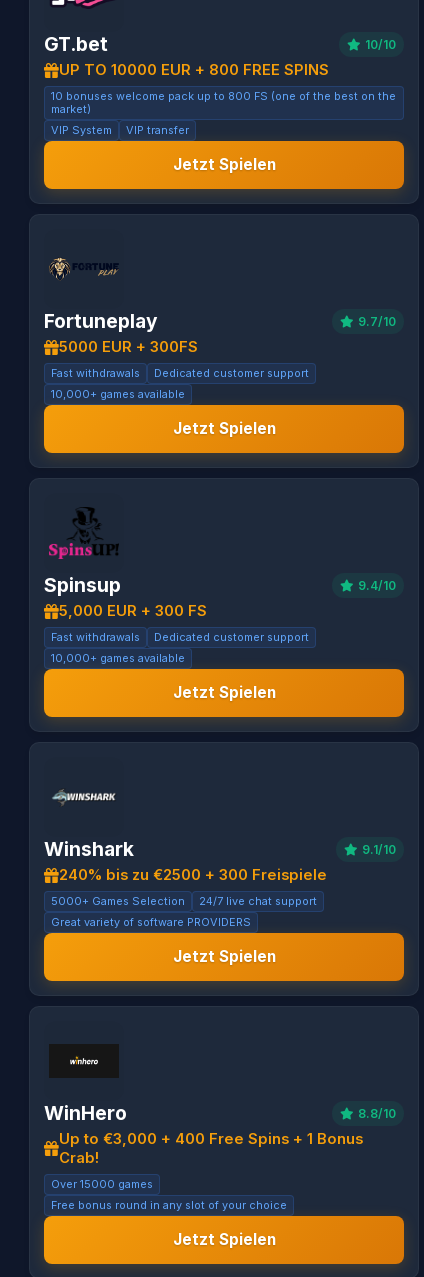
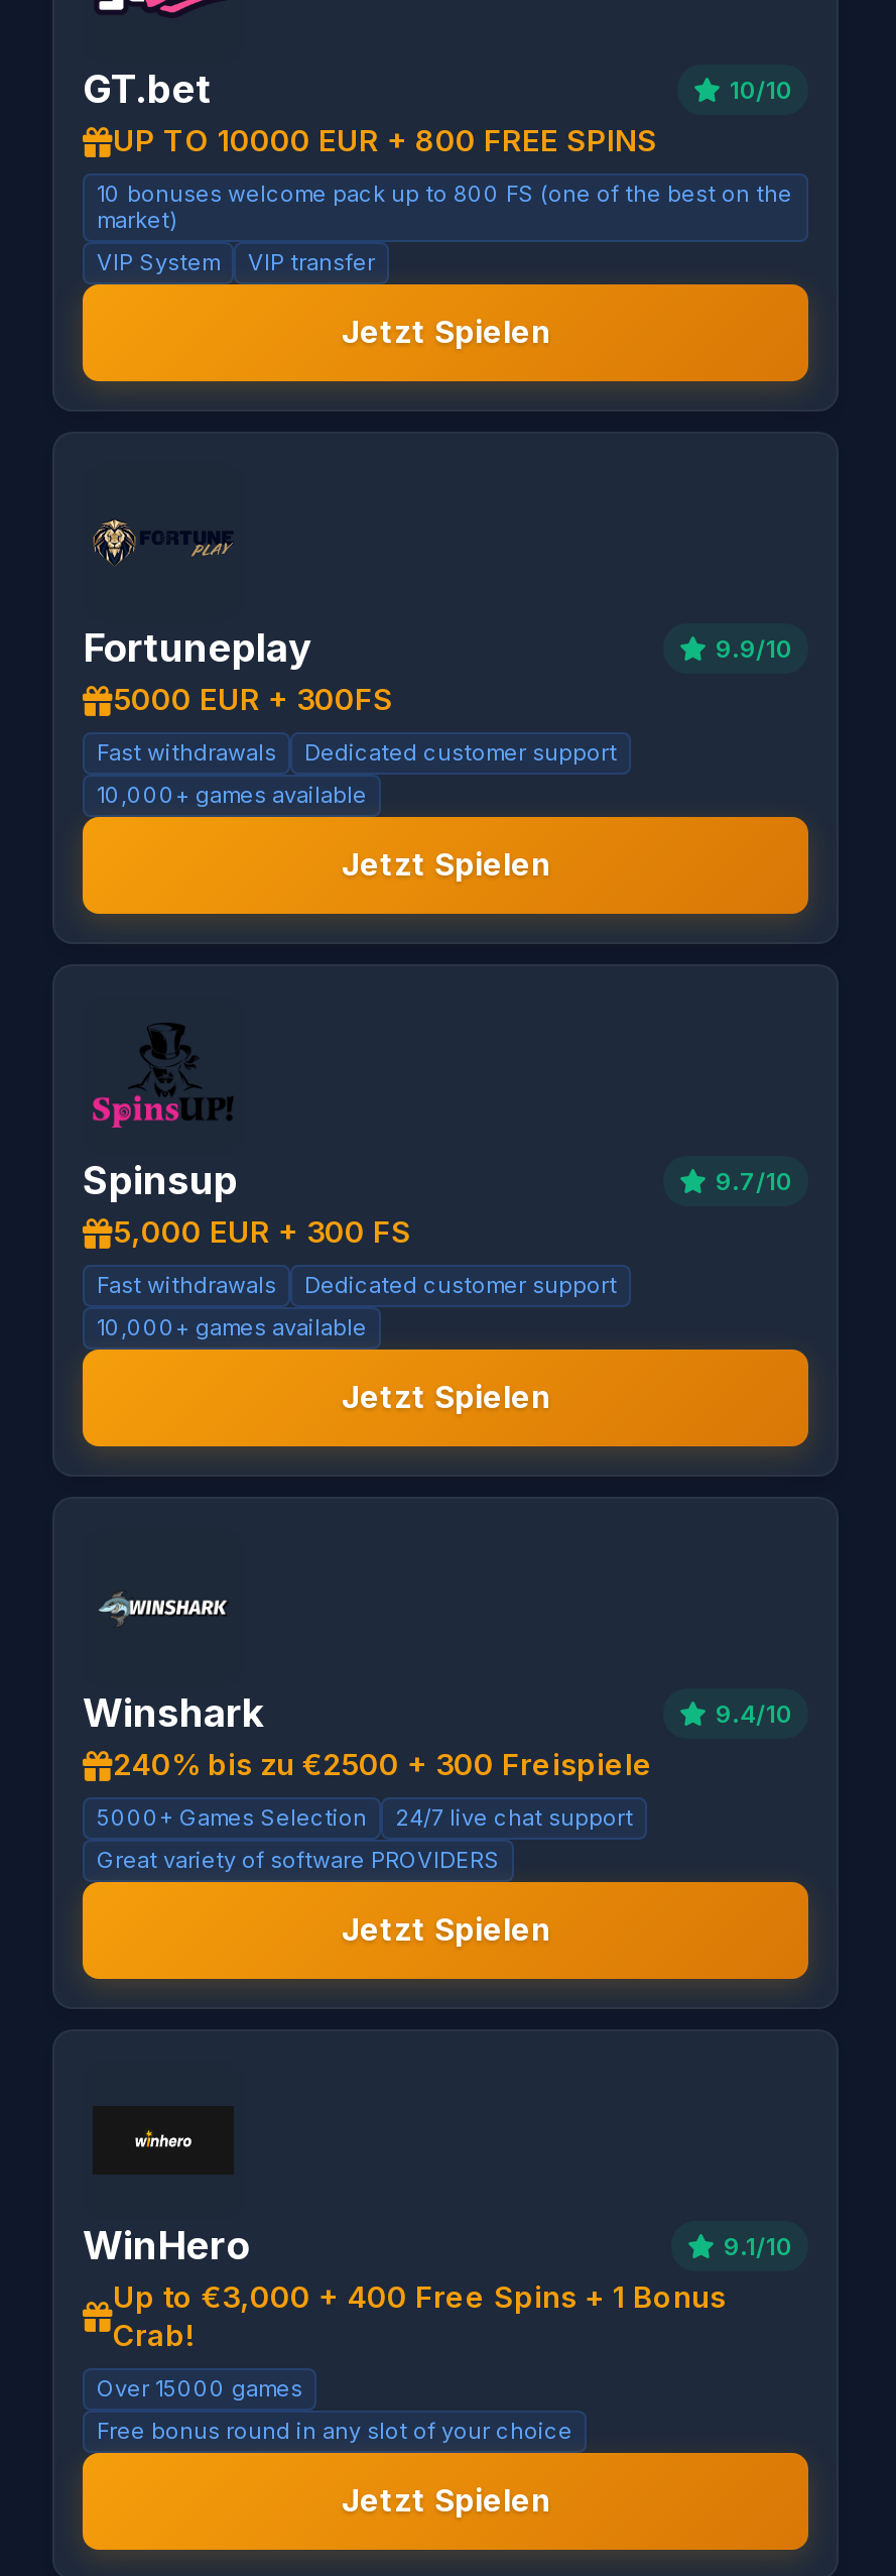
[358,314,396,329] 9.7/10 -> [716,633,792,664] 9.9/10
[358,578,396,593] 9.4/10 -> [716,1166,792,1196] 9.7/10
[362,842,396,857] 9.1/10 -> [716,1699,792,1729] 9.4/10
[358,1106,396,1121] 8.8/10 -> [724,2231,792,2261] 9.1/10

